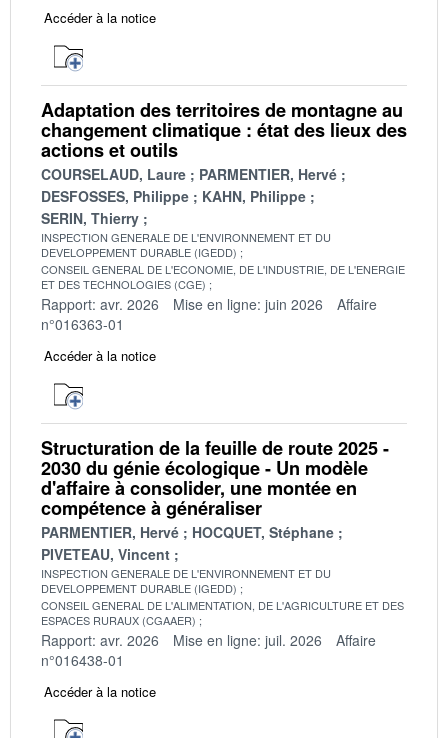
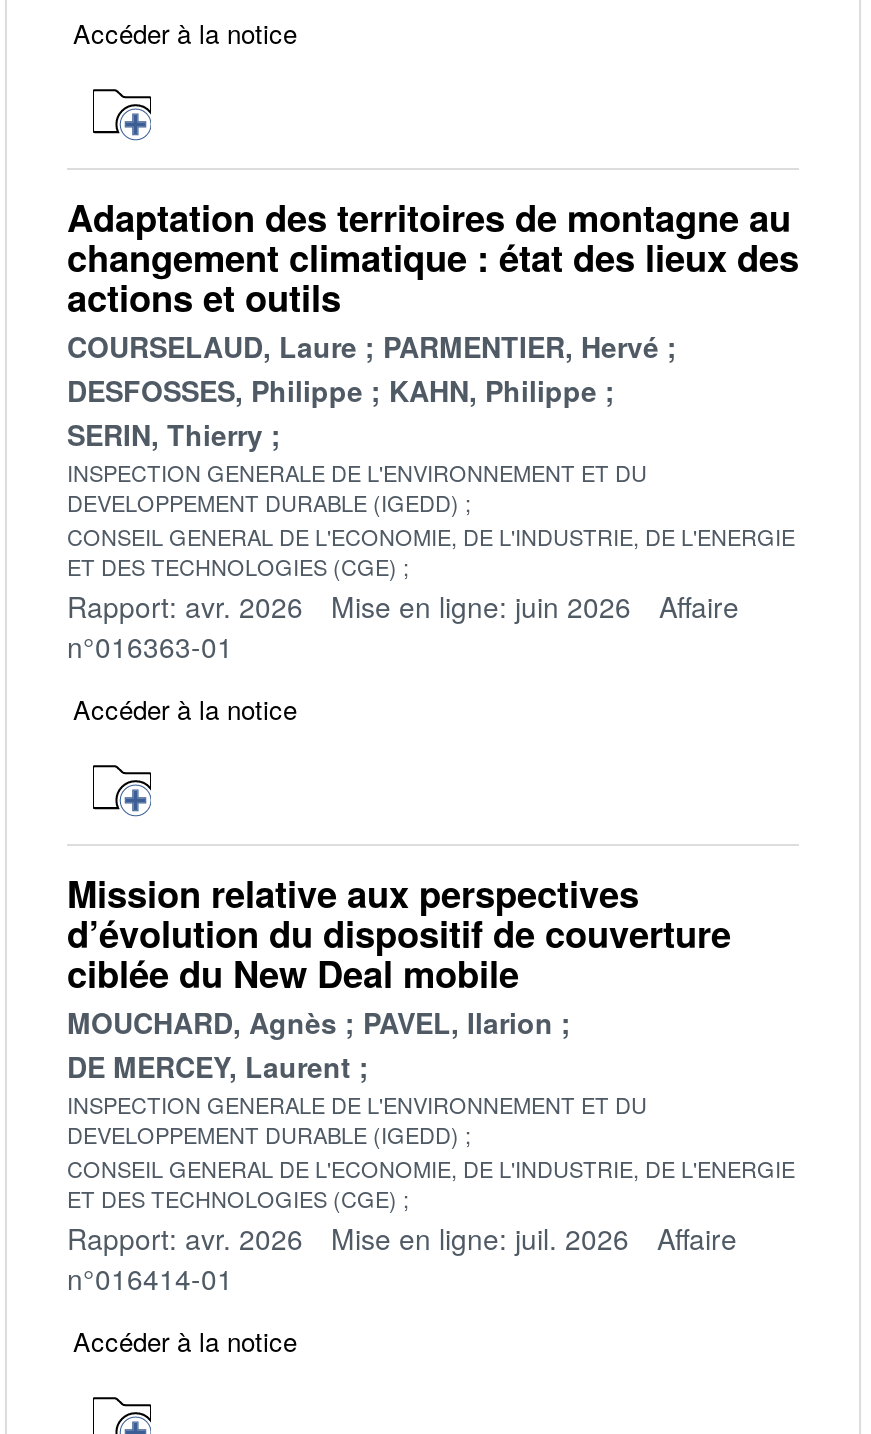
[41,435,389,564] Structuration de la feuille de route 2025 - | 2030 du génie écologique - Un modèle | d'affaire à consolider, une montée en | compétence à généraliser | PARMENTIER, Hervé | HOCQUET, Stéphane | PIVETEAU, Vincent -> [67,869,731,1087] Mission relative aux perspectives | d’évolution du dispositif de couverture | ciblée du New Deal mobile | MOUCHARD, Agnès | PAVEL, Ilarion | DE MERCEY, Laurent
[41,597,404,628] CONSEIL GENERAL DE L'ALIMENTATION, DE L'AGRICULTURE ET DES | ESPACES RURAUX (CGAAER) -> [67,1153,795,1215] CONSEIL GENERAL DE L'ECONOMIE, DE L'INDUSTRIE, DE L'ENERGIE | ET DES TECHNOLOGIES (CGE)
[41,650,124,670] n°016438-01 -> [67,1259,233,1299] n°016414-01

